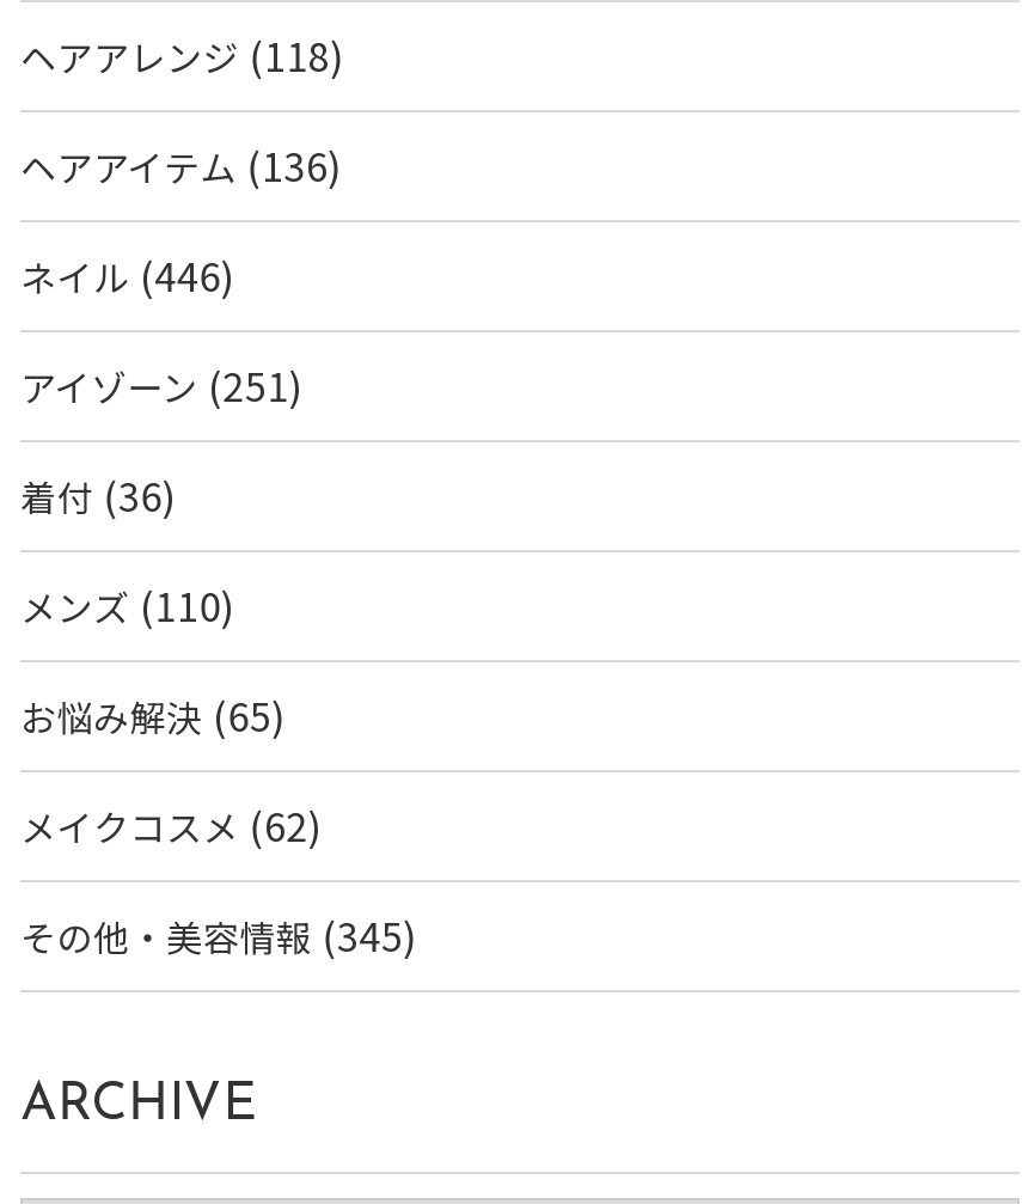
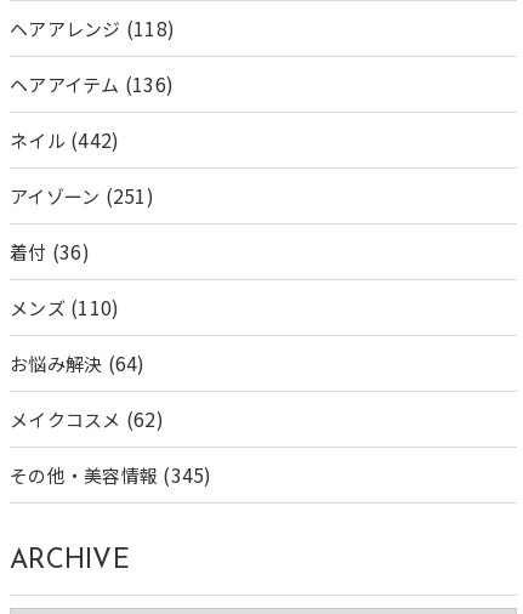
[20,246,236,304] ネイル(446) -> [10,125,119,154] ネイル(442)
[20,686,287,744] お悩み解決(65) -> [10,348,145,377] お悩み解決(64)

